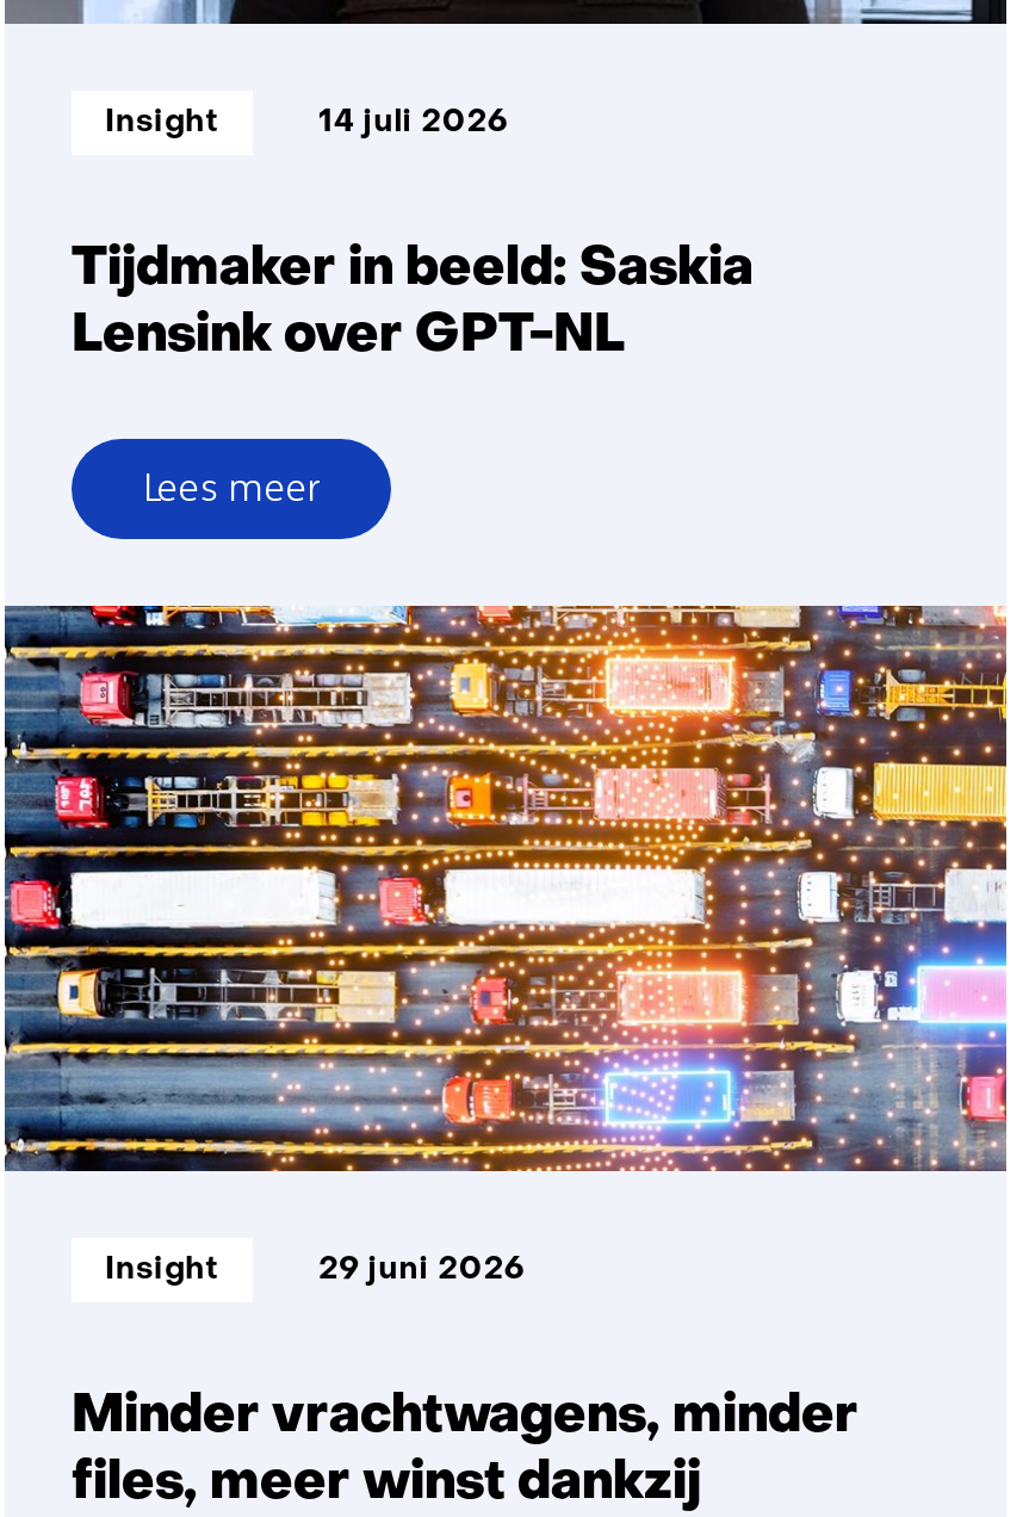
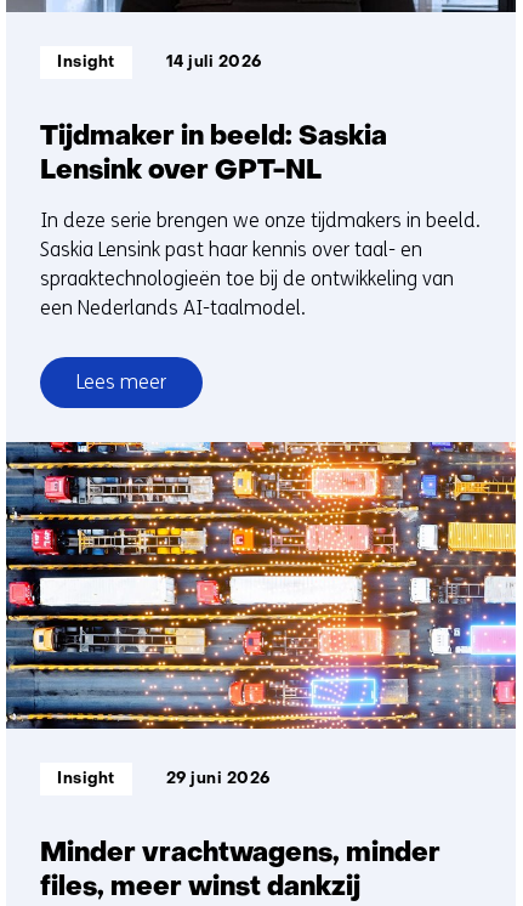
none -> [40,209,481,320] In deze serie brengen we onze tijdmakers in beeld. | Saskia Lensink past haar kennis over taal- en | spraaktechnologieën toe bij de ontwikkeling van | een Nederlands AI-taalmodel.

